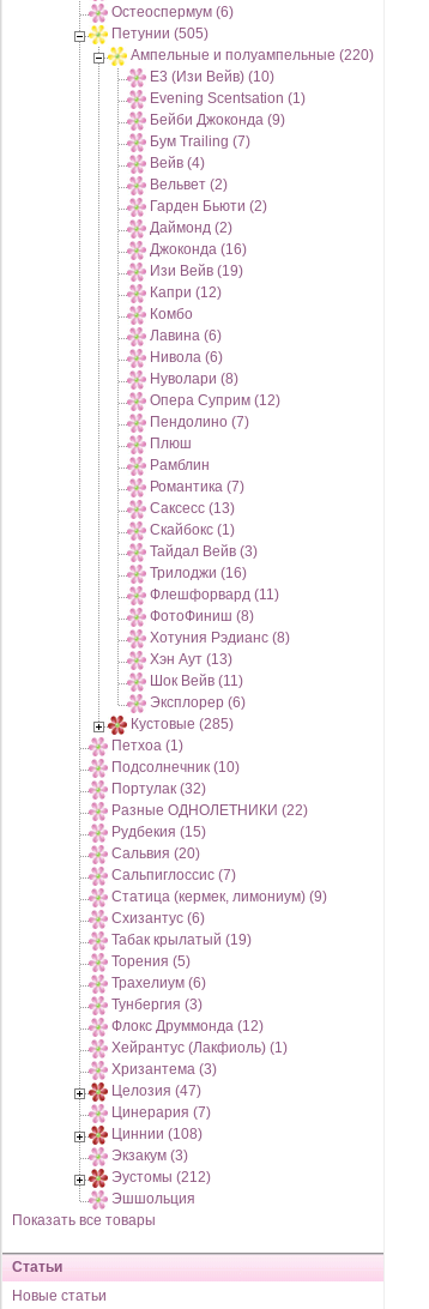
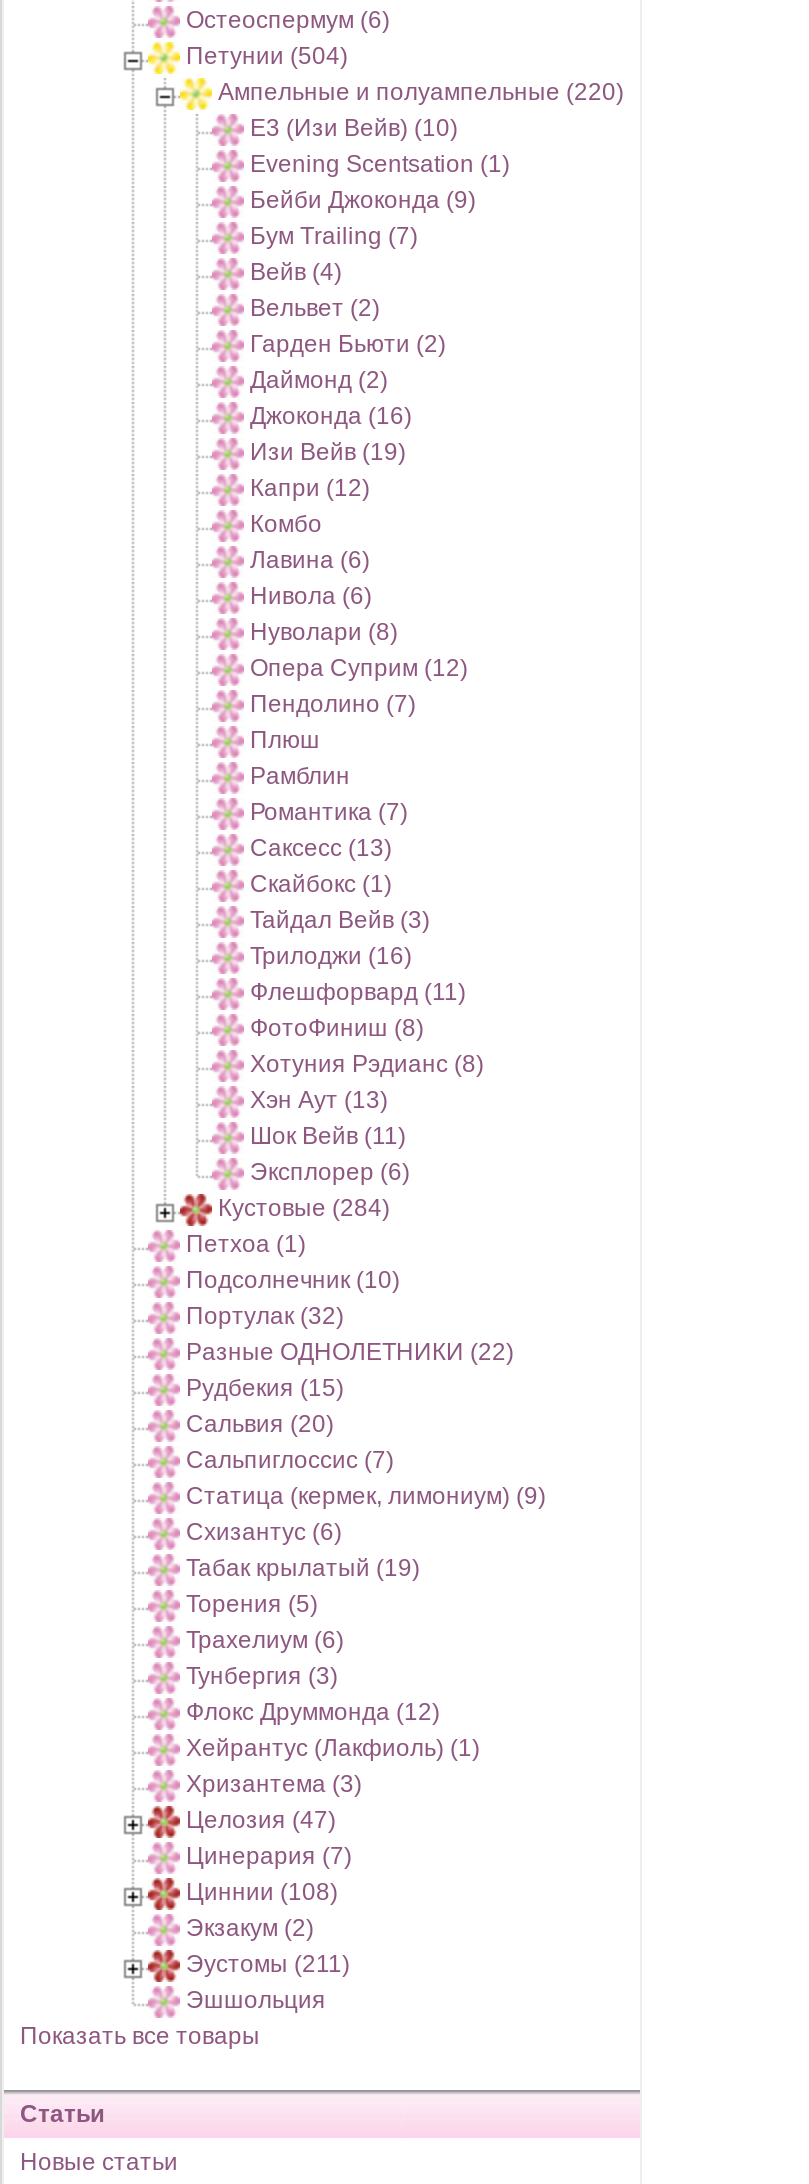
[111,25,209,42] Петунии (505) -> [186,42,348,70] Петунии (504)
[131,716,234,732] Кустовые (285) -> [218,1194,390,1222] Кустовые (284)
[111,1147,188,1164] Экзакум (3) -> [186,1914,314,1942] Экзакум (2)
[111,1169,211,1186] Эустомы (212) -> [186,1950,350,1978] Эустомы (211)

